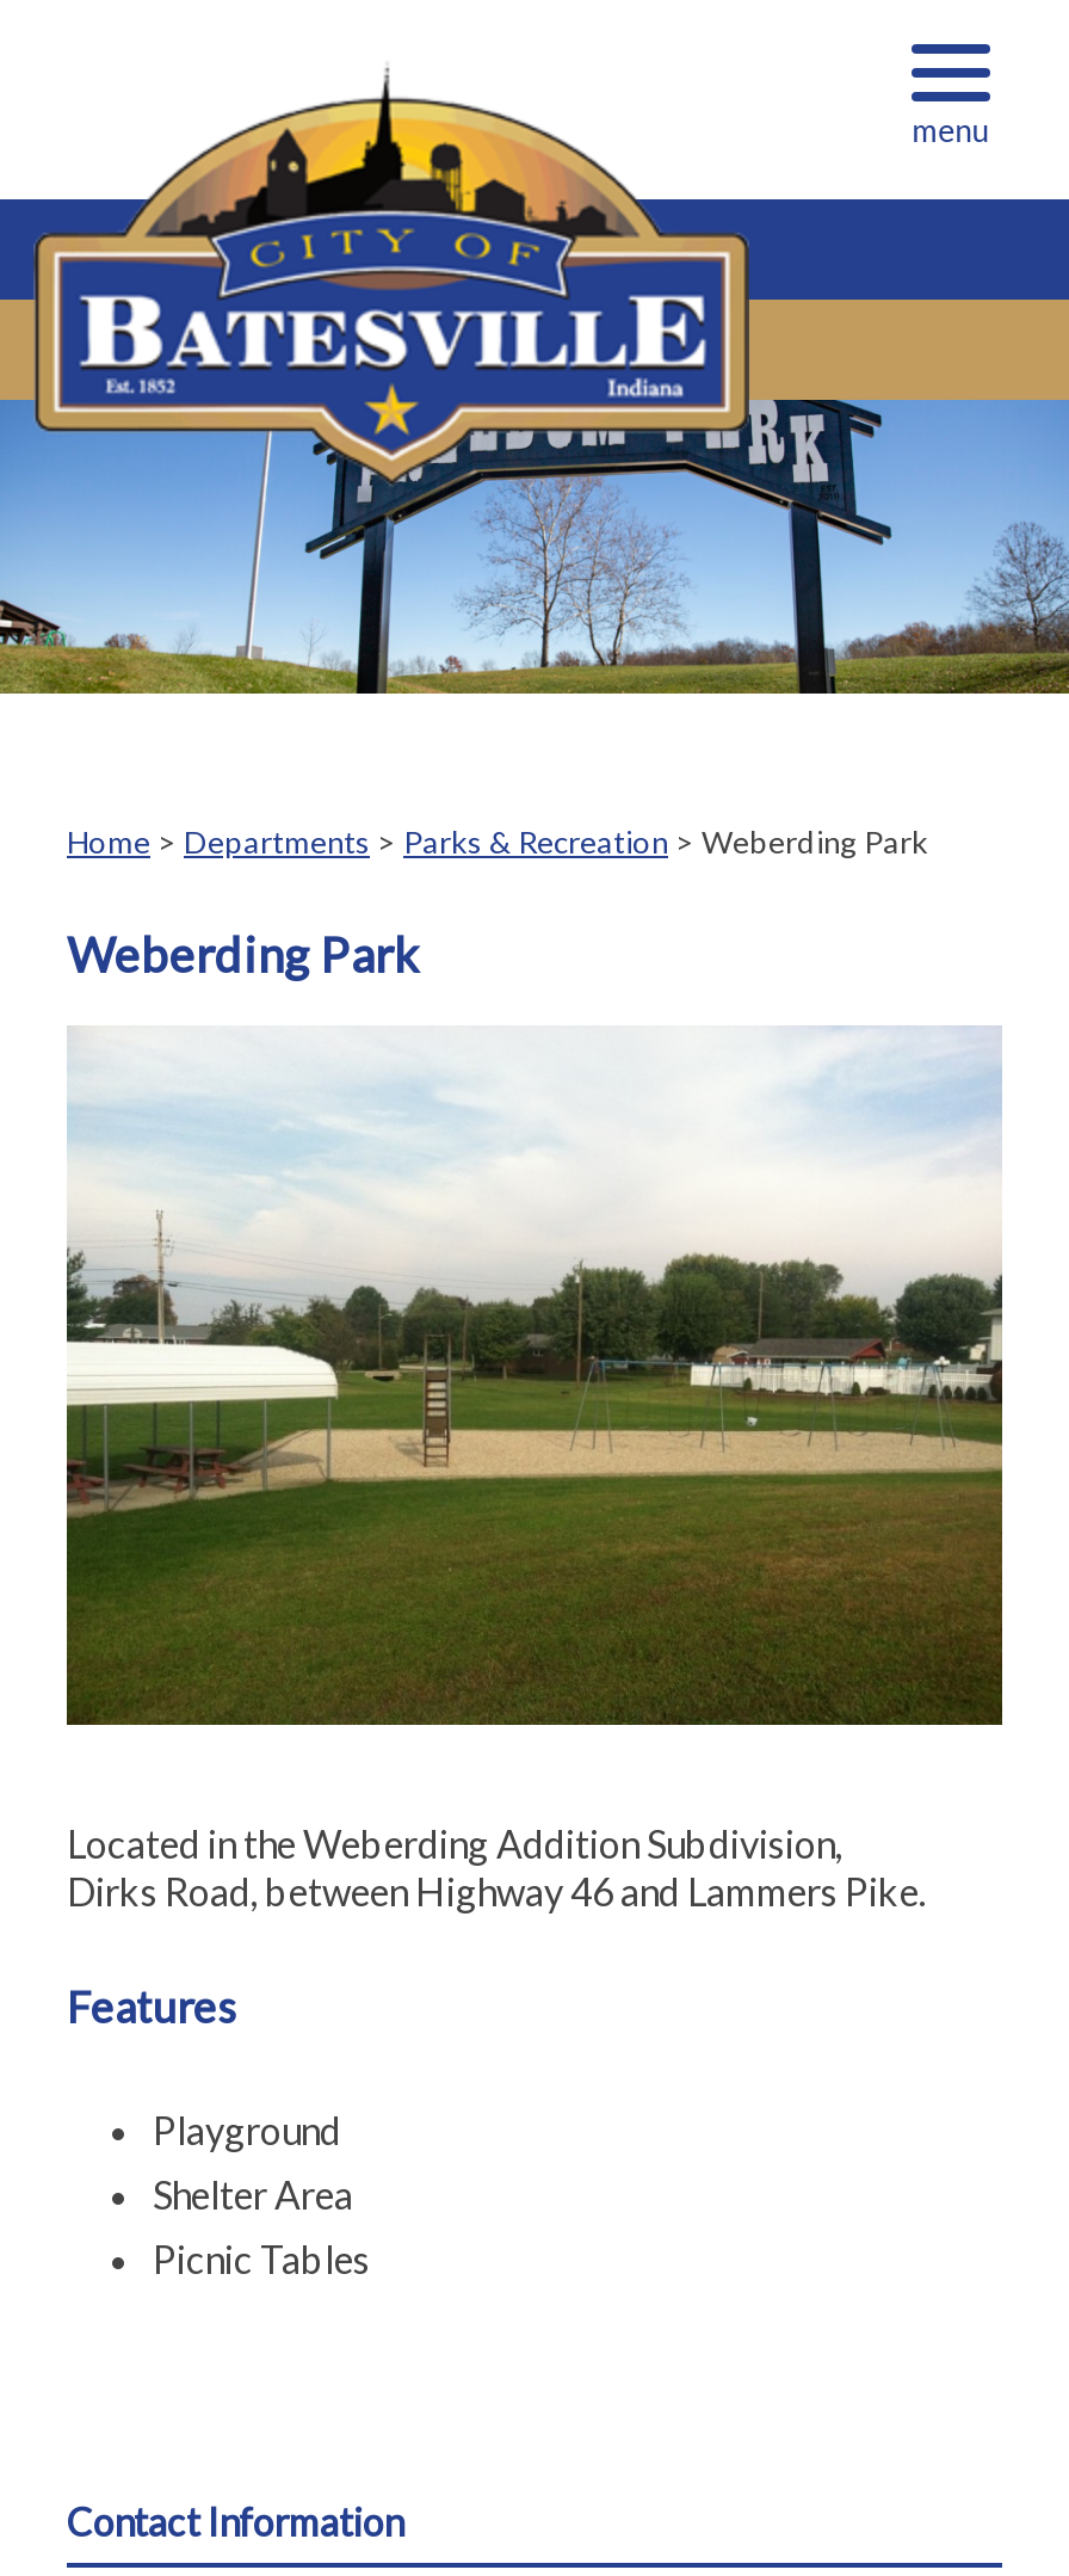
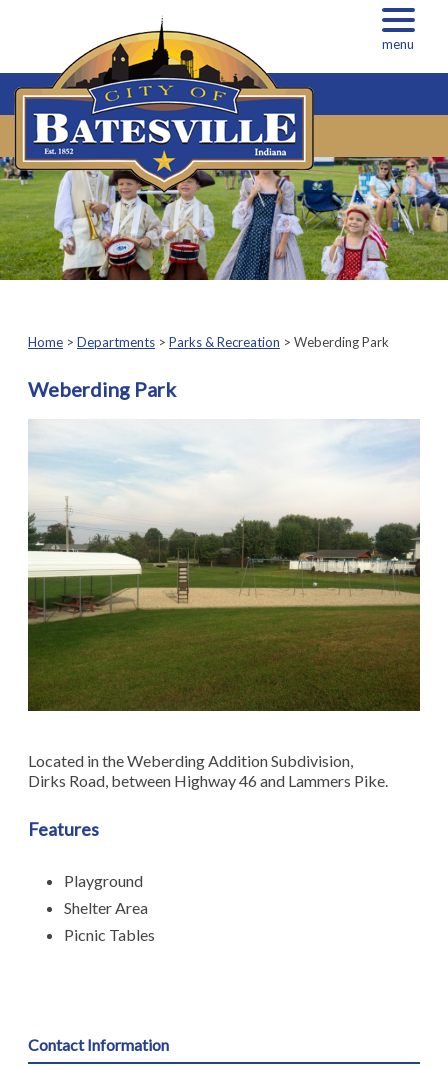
[7,398,1062,696] [image] -> [3,156,445,281] [image]

